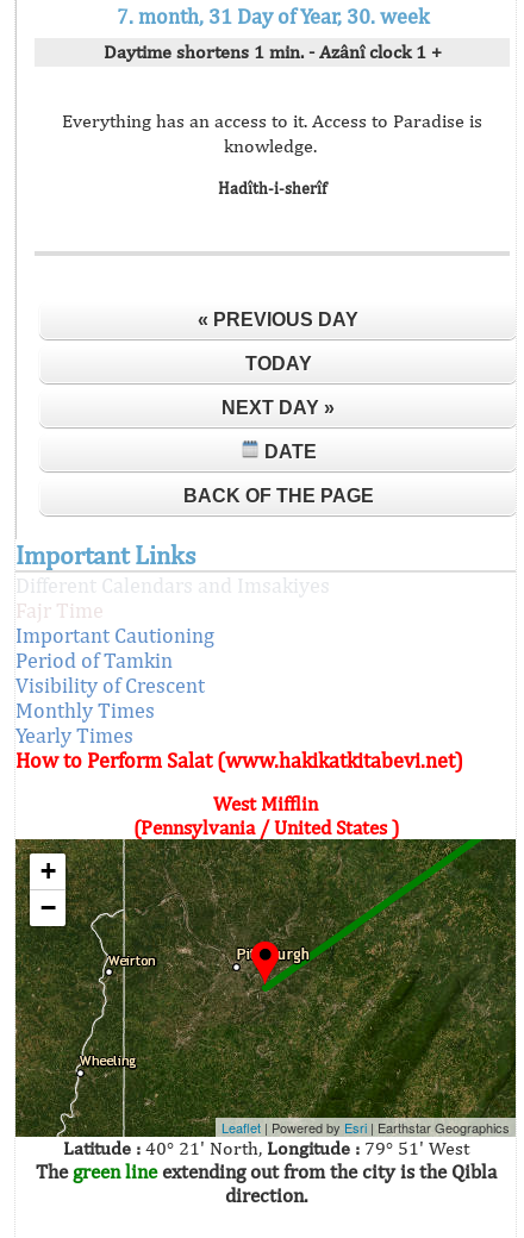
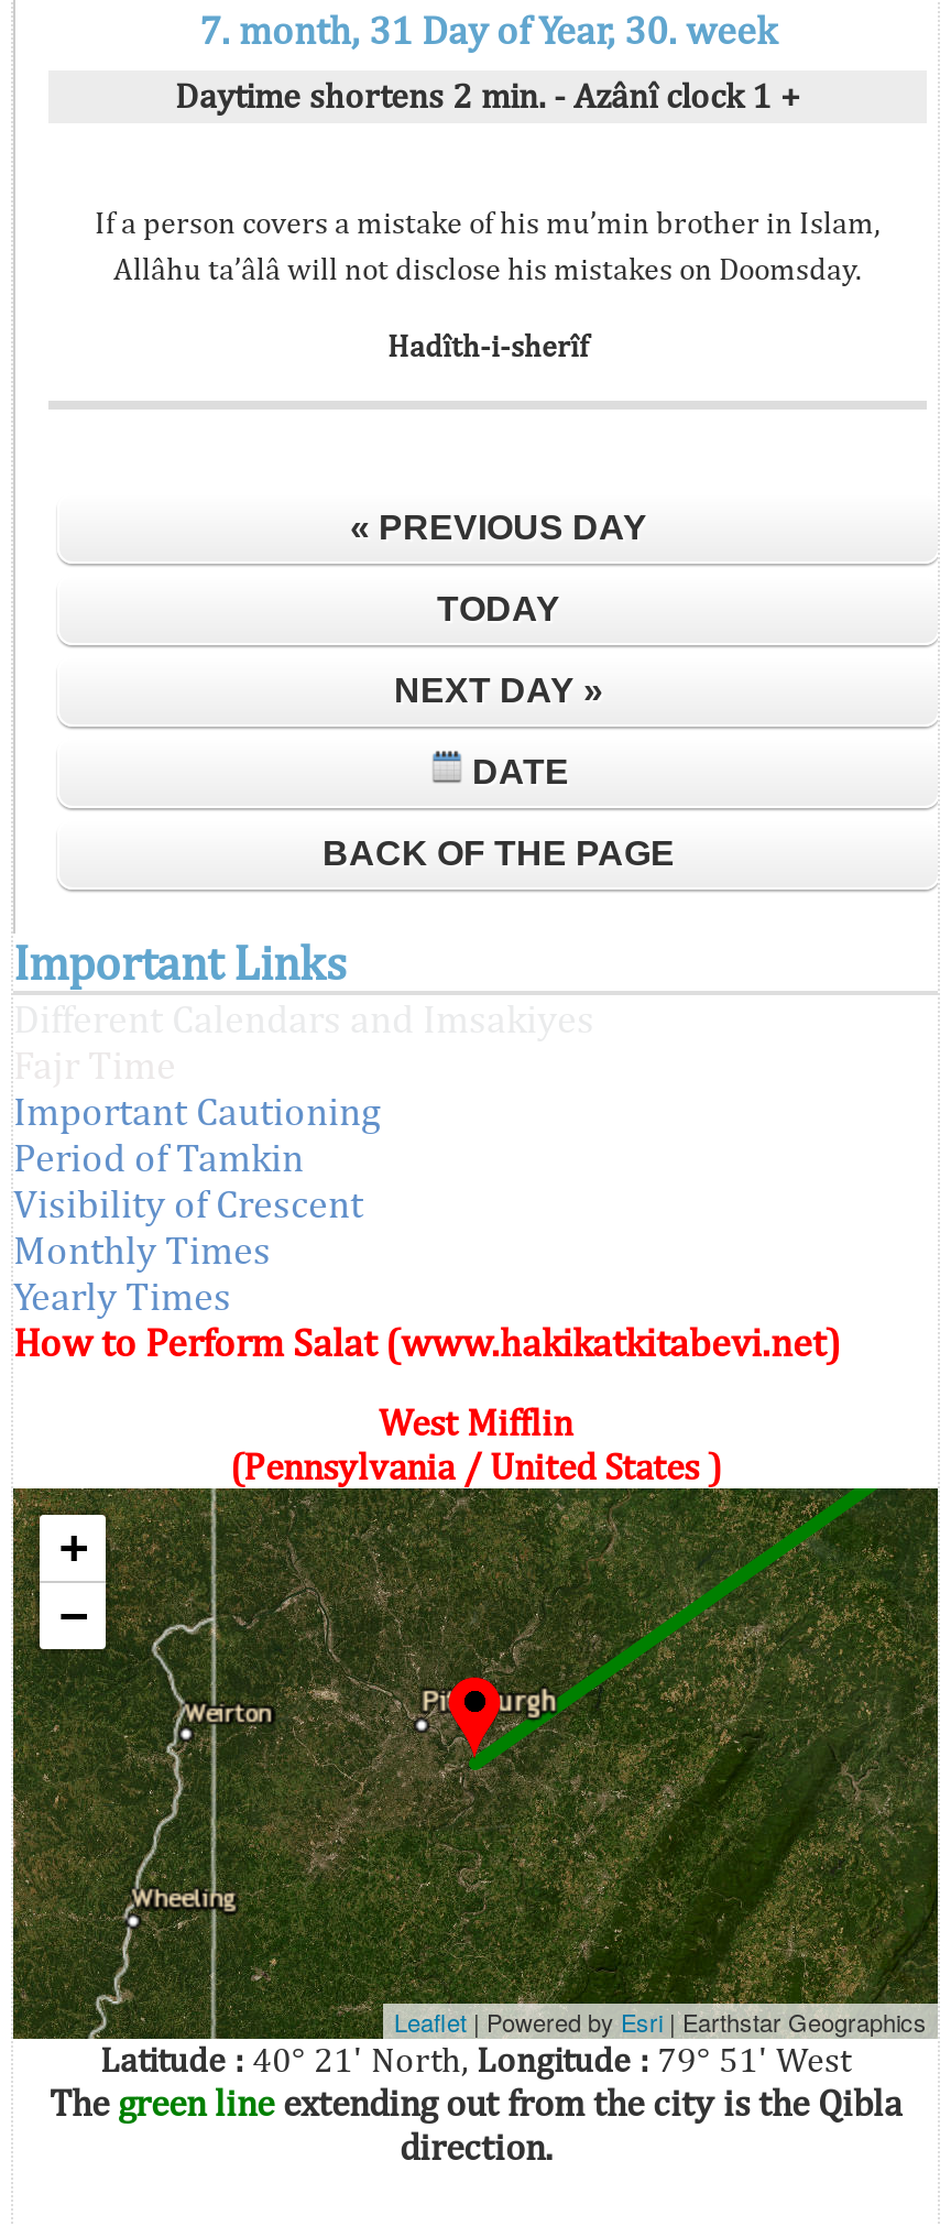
[103,40,441,63] Daytime shortens 1 min. - Azânî clock 1 + -> [175,75,800,117] Daytime shortens 2 min. - Azânî clock 1 +
[62,110,482,157] Everything has an access to it. Access to Paradise is | knowledge. -> [95,205,881,286] If a person covers a mistake of his mu’min brother in Islam, | Allâhu ta’âlâ will not disclose his mistakes on Doomsday.

